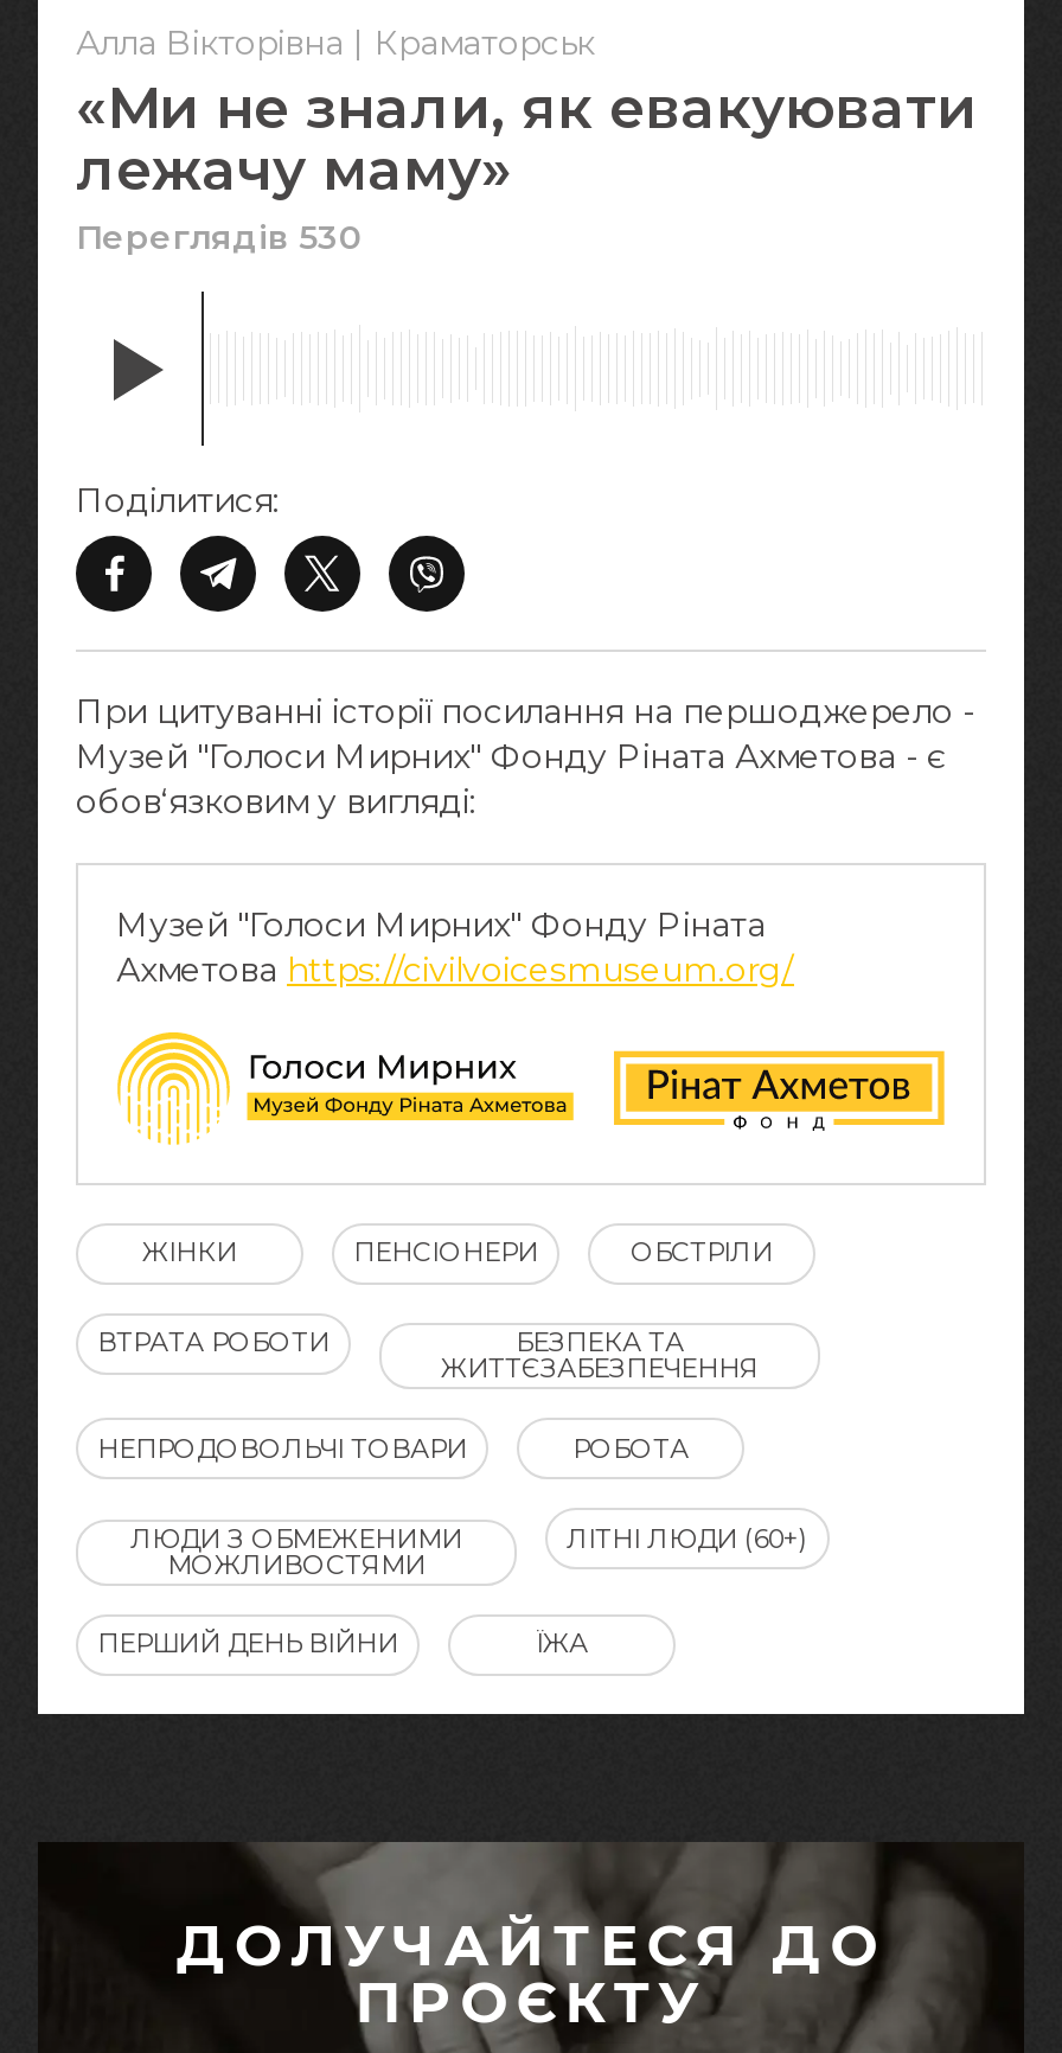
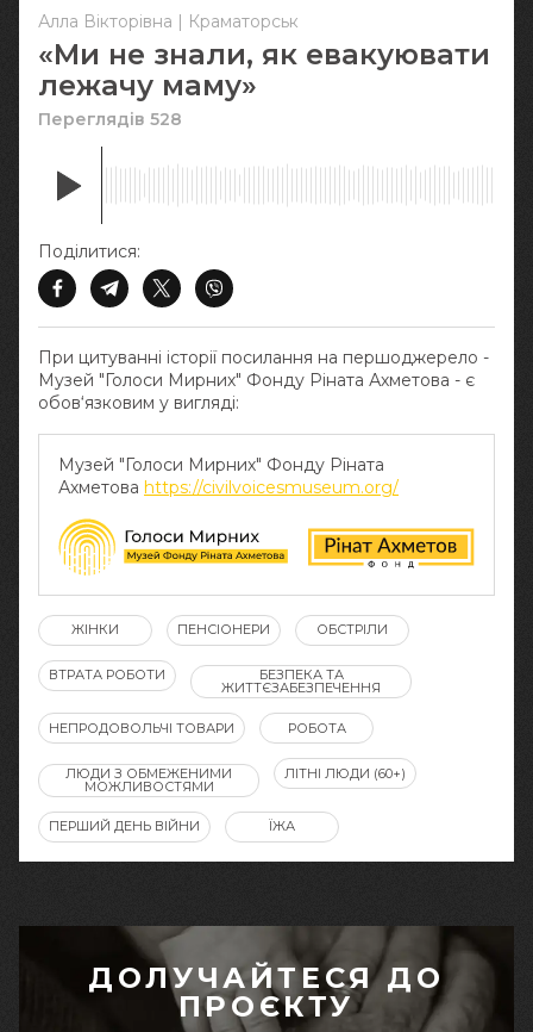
[76,216,363,258] Переглядів 530 -> [38,108,182,130] Переглядів 528

